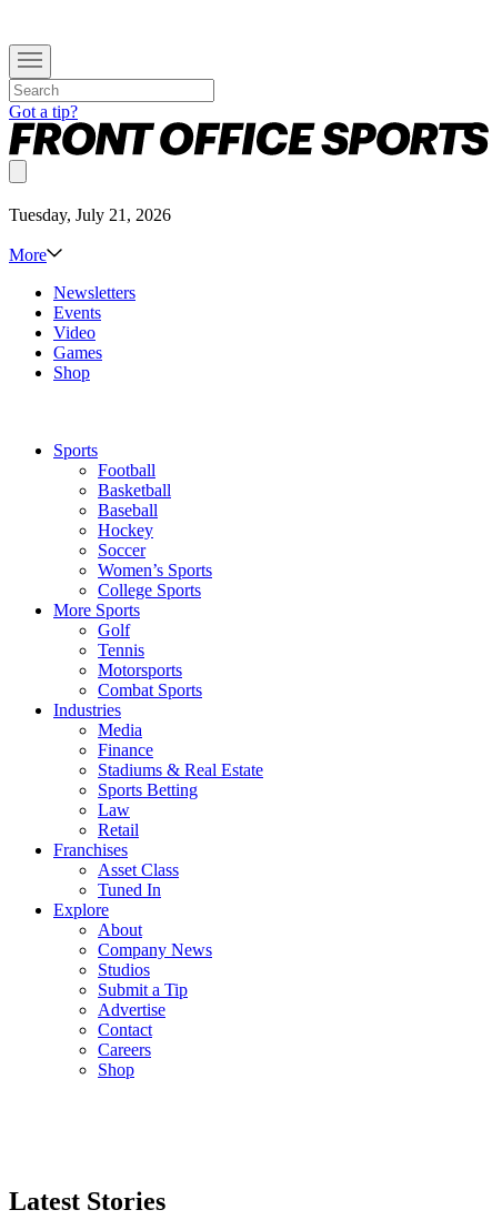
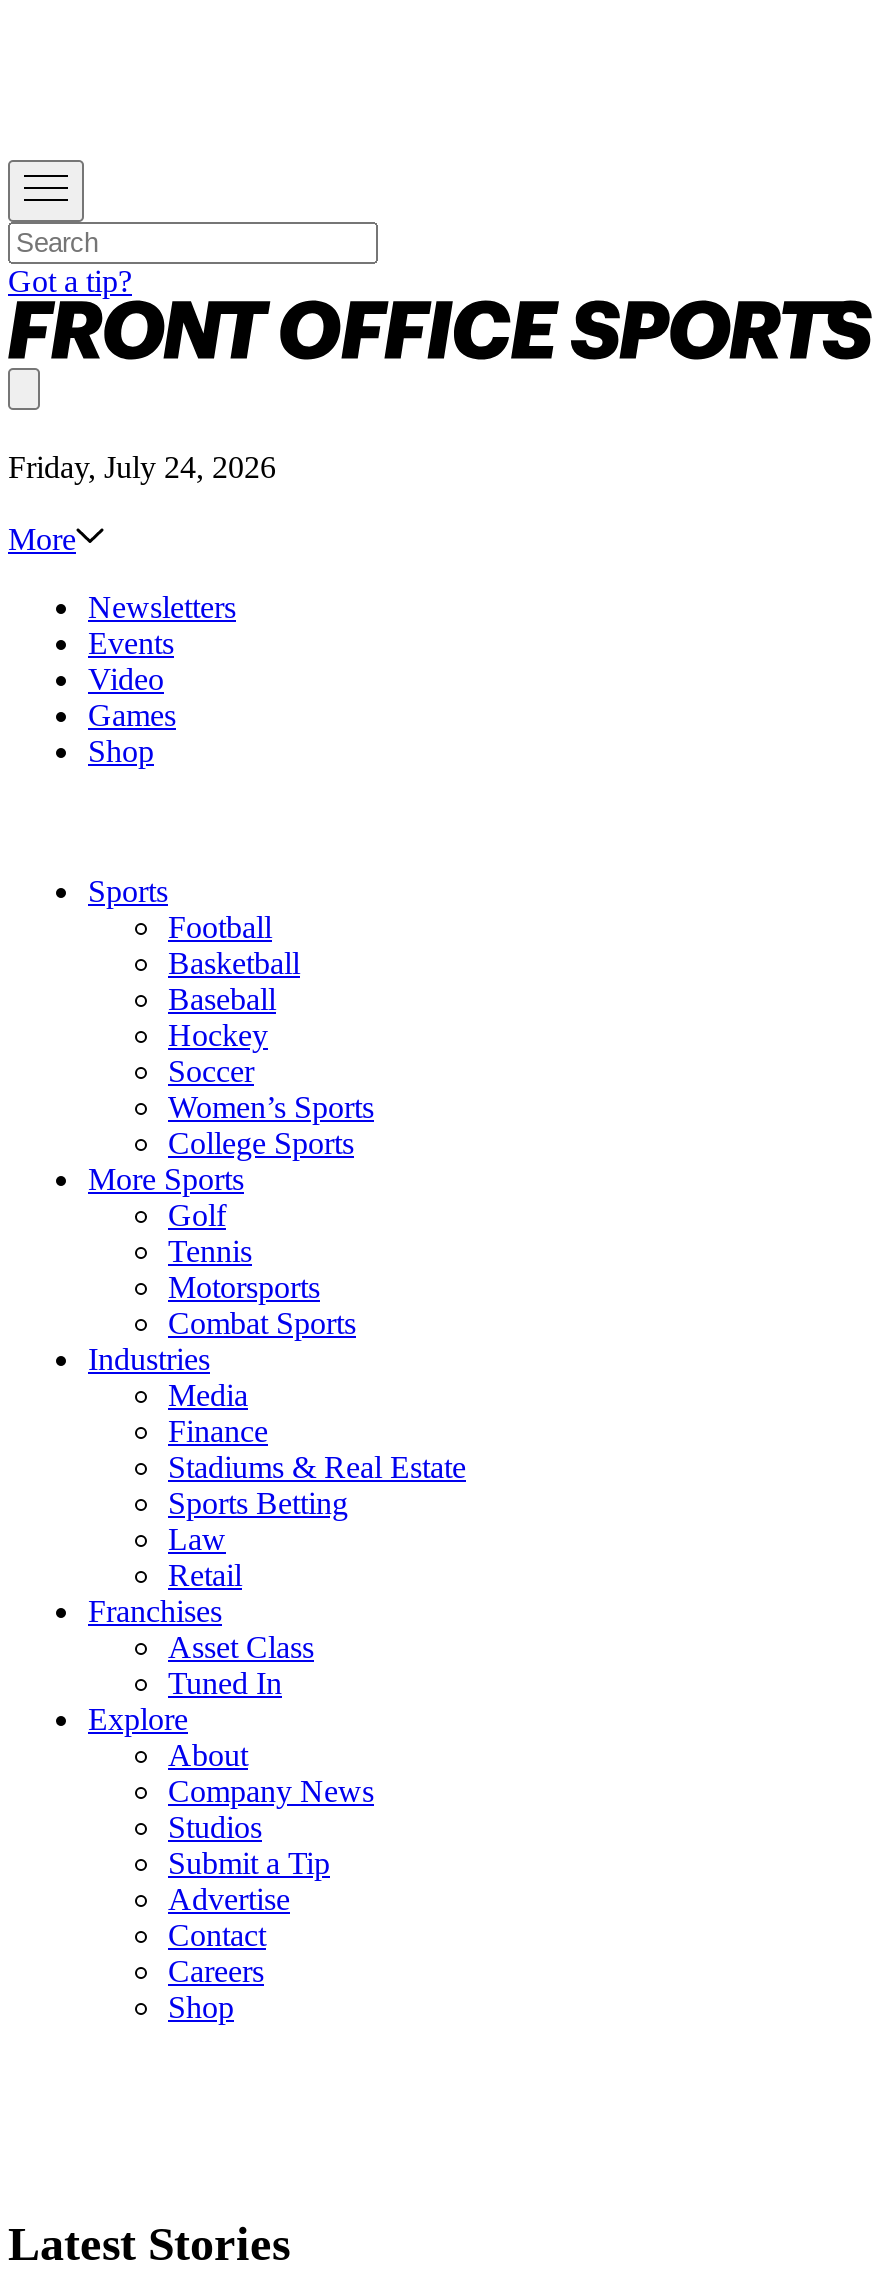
[9,205,171,224] Tuesday, July 21, 2026 -> [8,449,276,483] Friday, July 24, 2026

